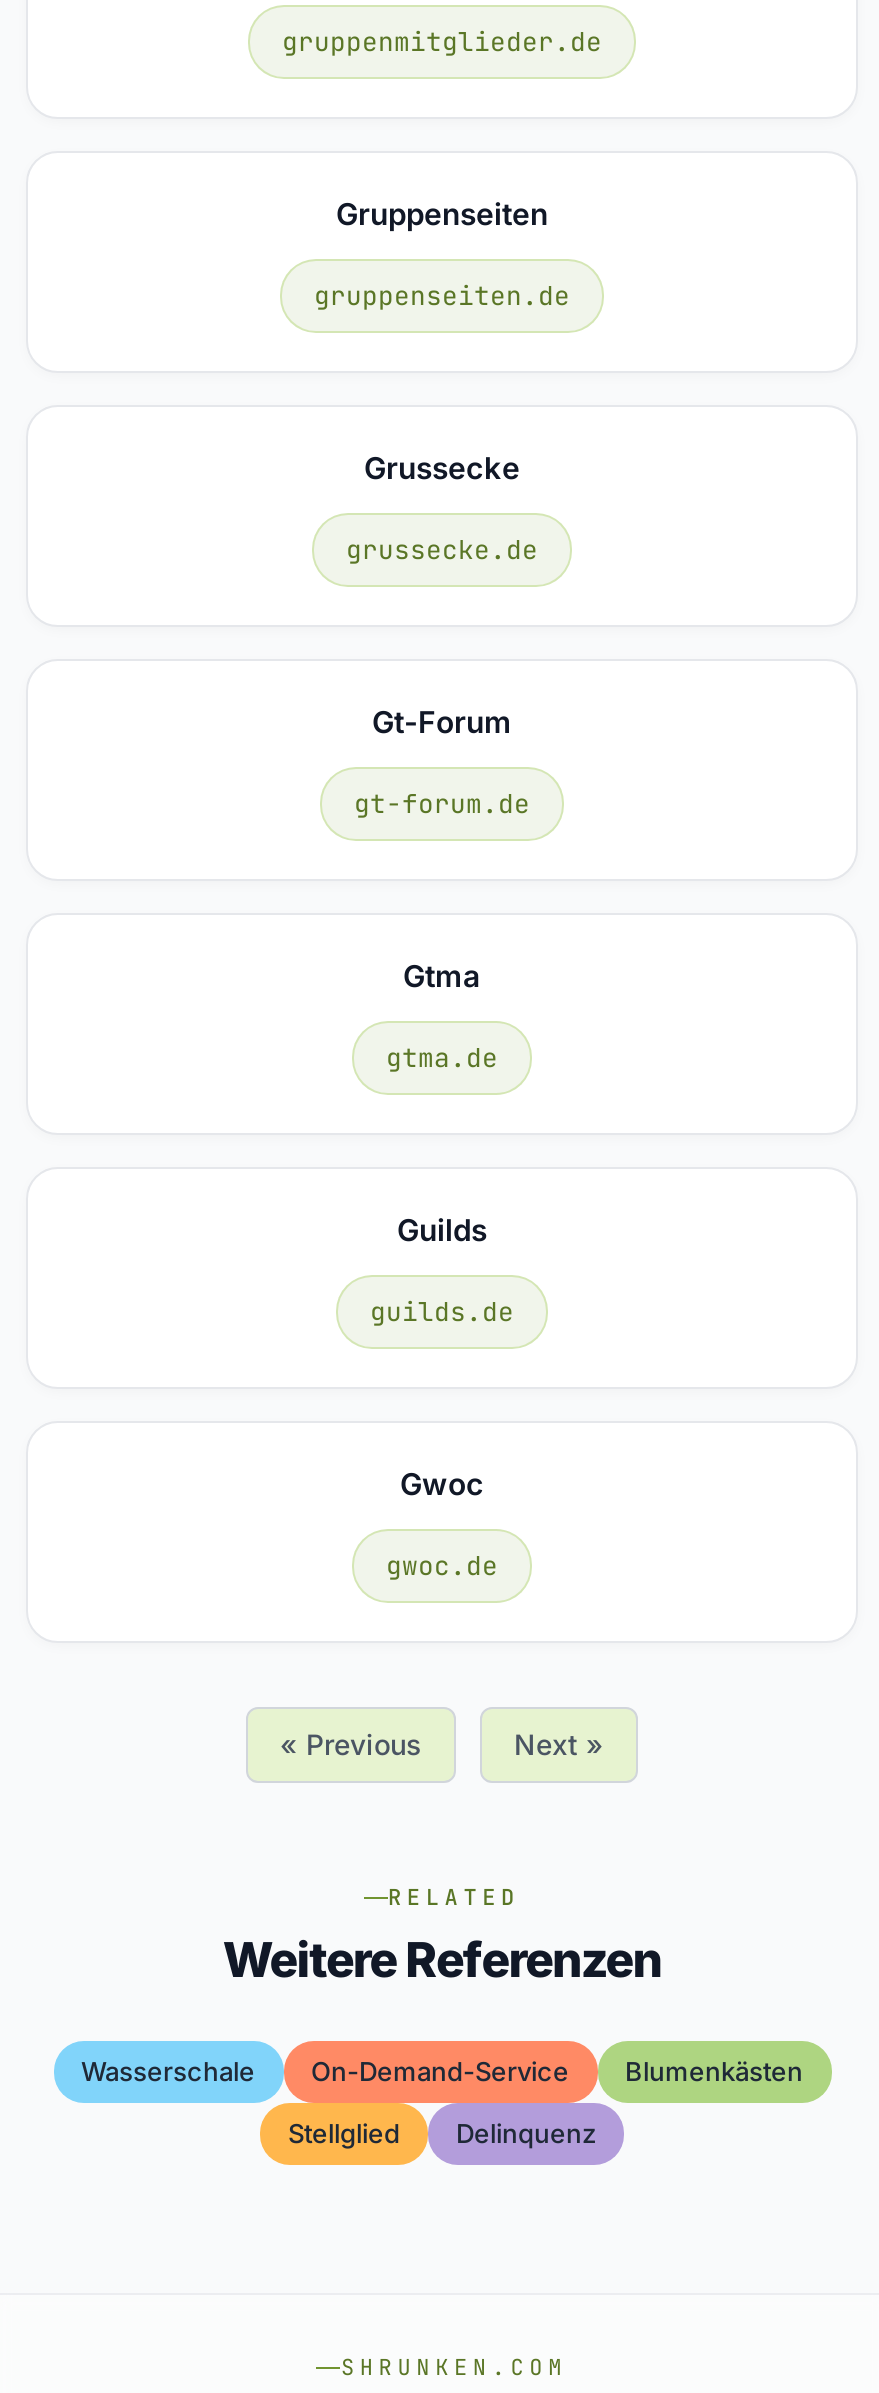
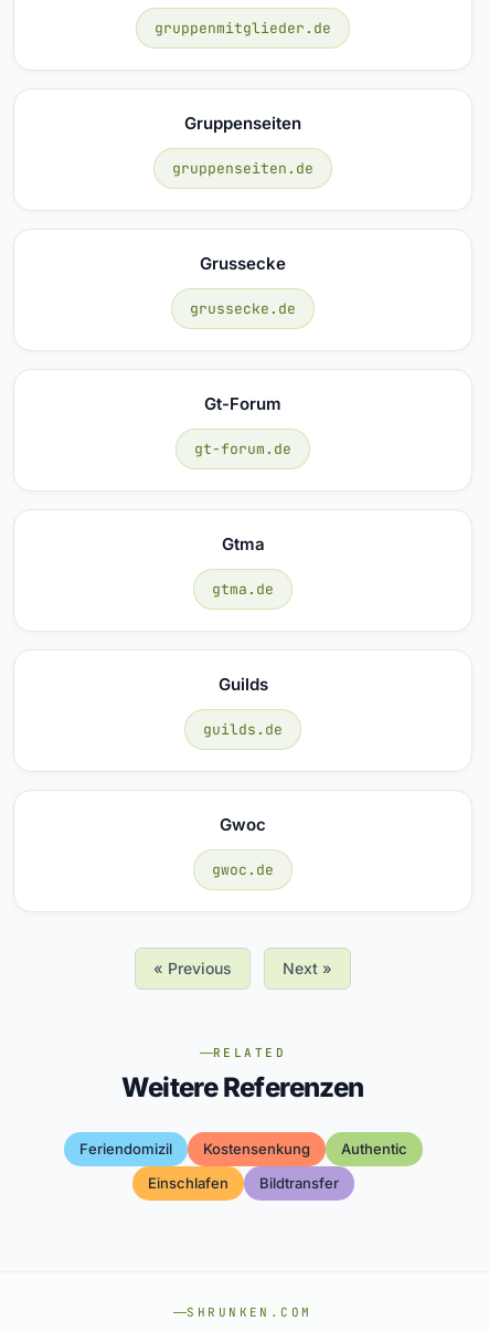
[81,2055,803,2087] Wasserschale | On-Demand-Service | Blumenkästen -> [79,1140,407,1157] Feriendomizil | Kostensenkung | Authentic
[288,2117,596,2149] Stellglied | Delinquenz -> [147,1174,338,1192] Einschlafen | Bildtransfer

